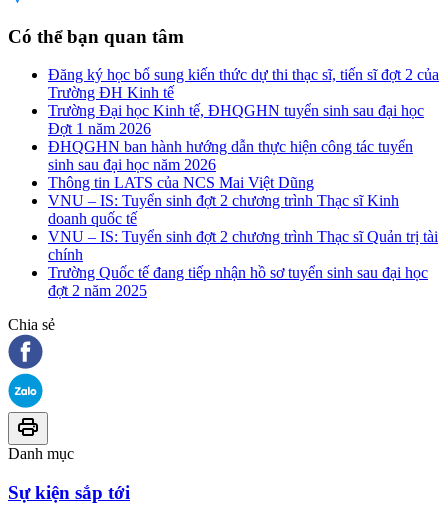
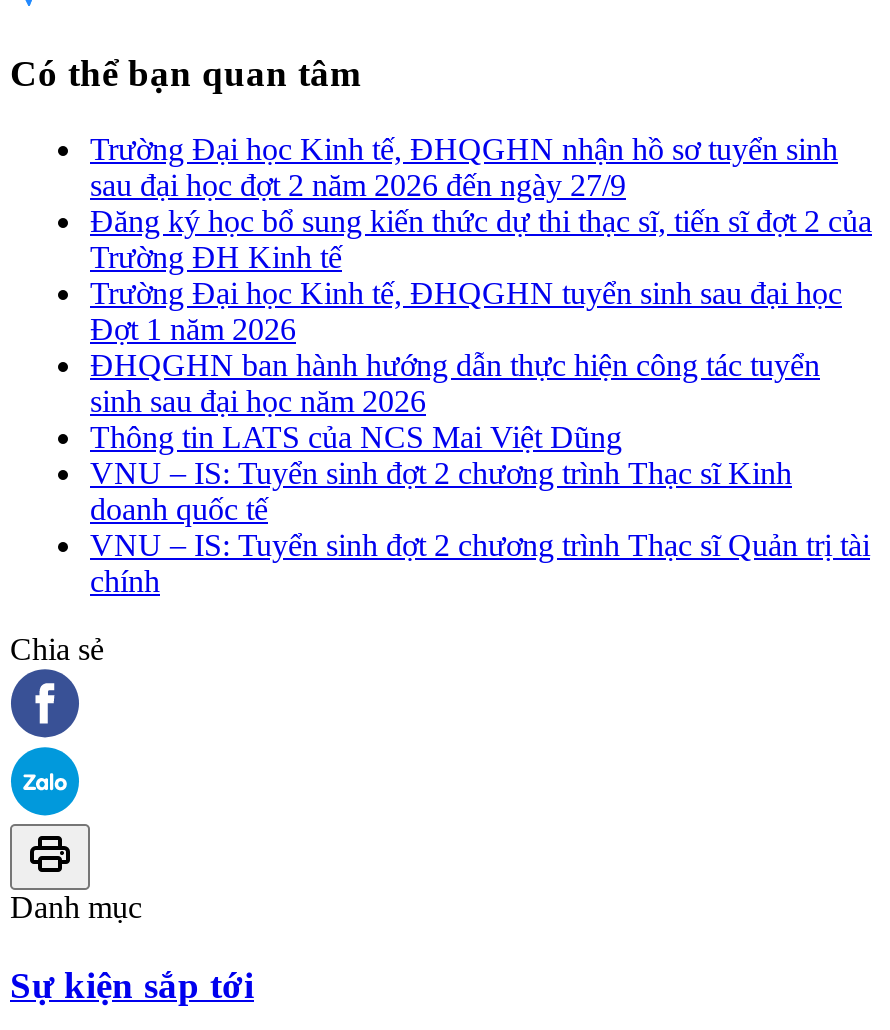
none -> [90,132,838,202] Trường Đại học Kinh tế, ĐHQGHN nhận hồ sơ tuyển sinh | sau đại học đợt 2 năm 2026 đến ngày 27/9
moved [48,66,439,263] -> [90,204,872,598]: Đăng ký học bổ sung kiến thức dự thi thạc sĩ, tiến sĩ đợt 2 của | Trường ĐH Kinh tế | Trường Đại học Kinh tế, ĐHQGHN tuyển sinh sau đại học | ... | VNU – IS: Tuyển sinh đợt 2 chương trình Thạc sĩ Quản trị tài | chính
[48,264,428,299] Trường Quốc tế đang tiếp nhận hồ sơ tuyển sinh sau đại học | đợt 2 năm 2025 -> none

